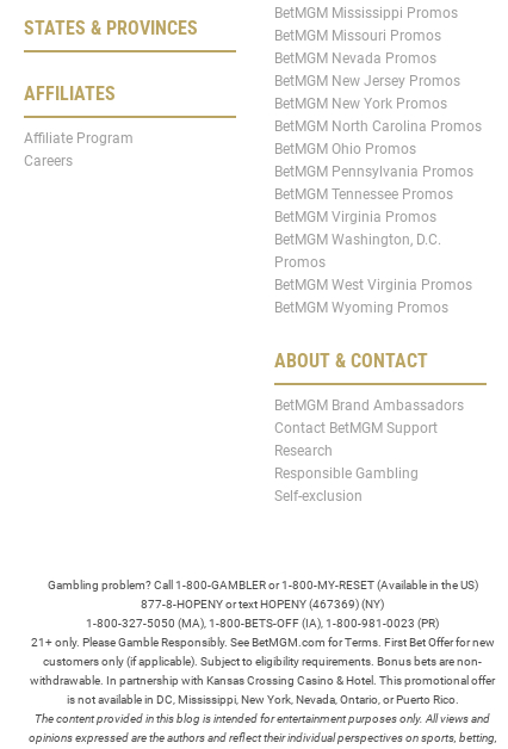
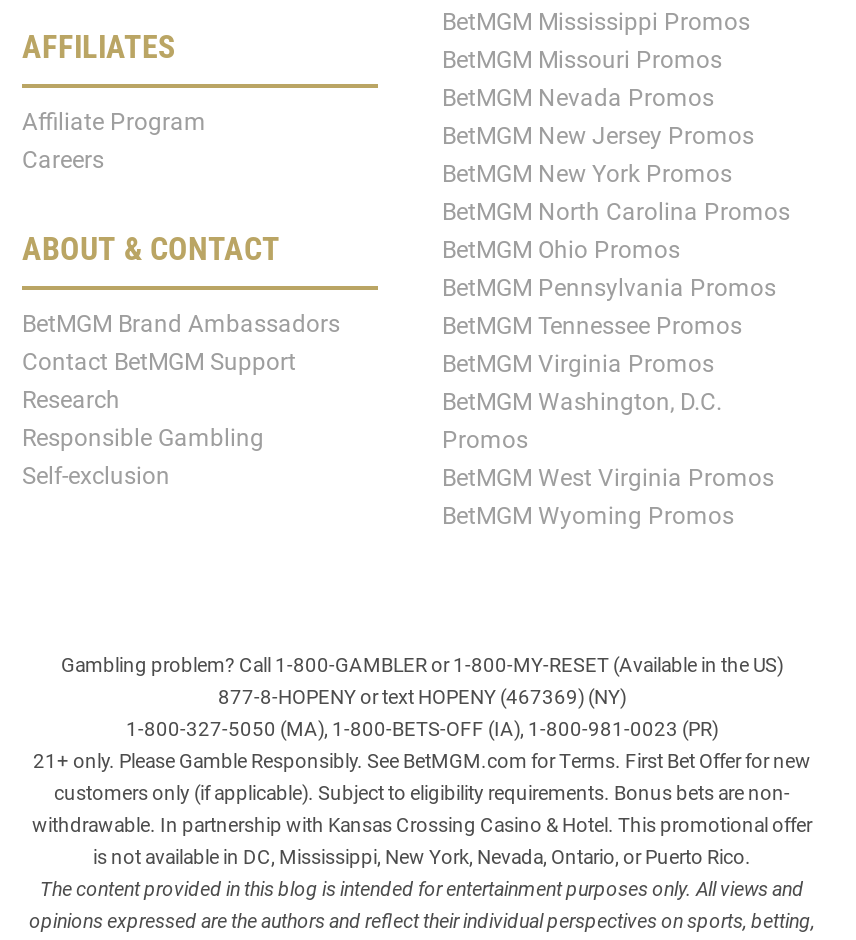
[24,16,198,39] STATES & PROVINCES -> none
moved [274,349,464,504] -> [22,229,340,489]: ABOUT & CONTACT | BetMGM Brand Ambassadors | Contact BetMGM Support | Research | Responsible Gambling | Self-exclusion

